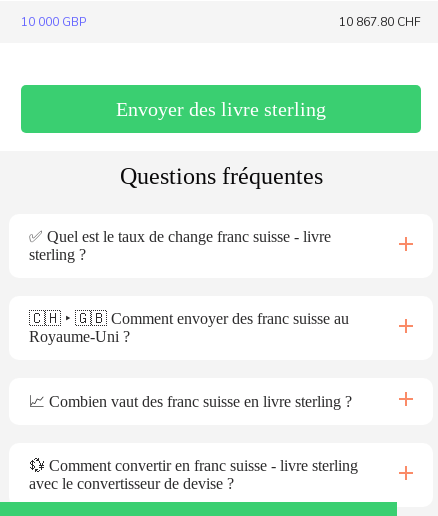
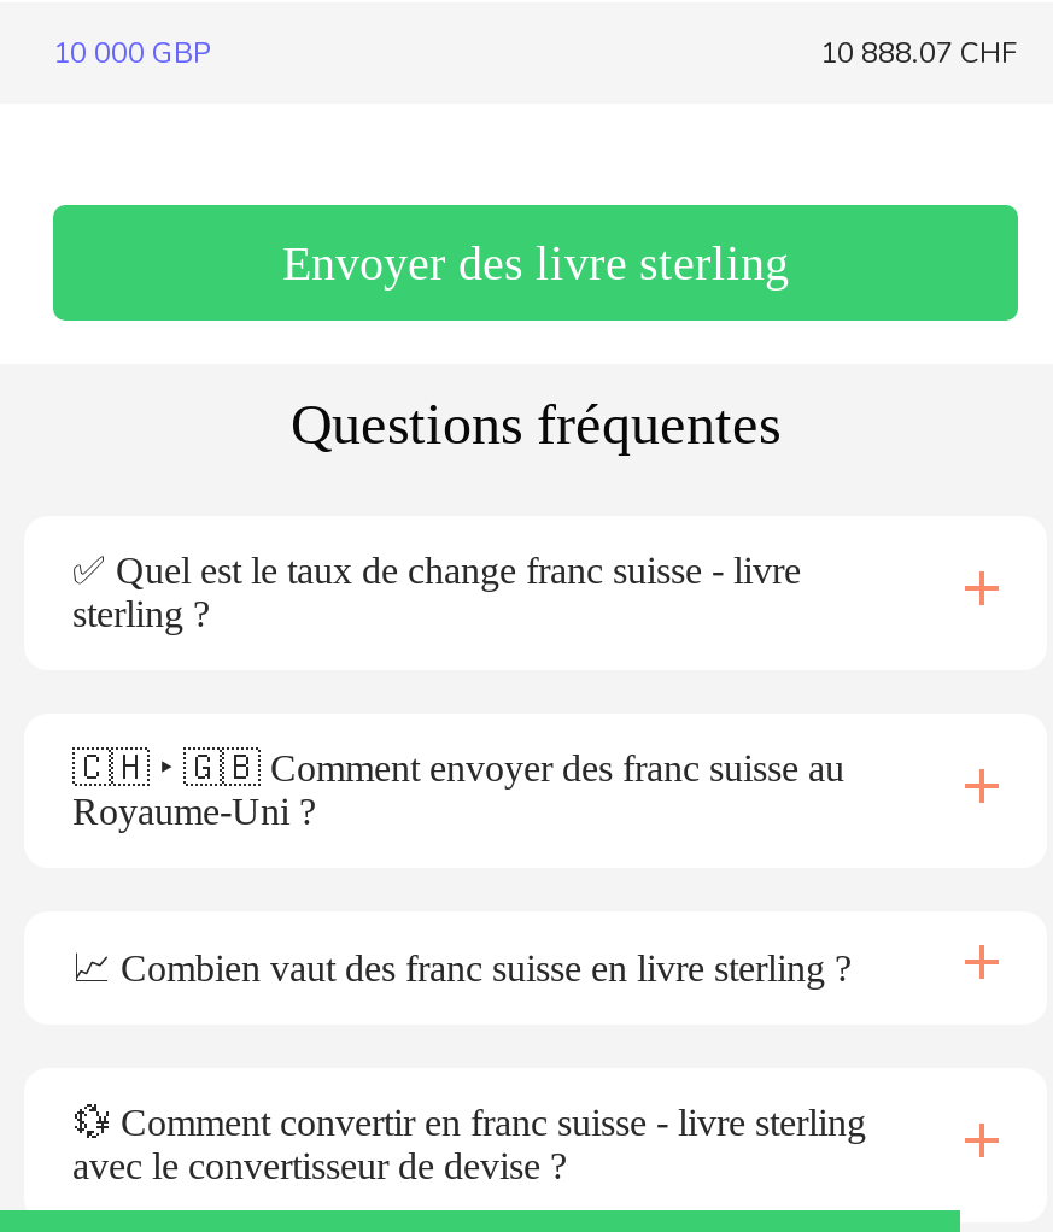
[339,14,421,30] 10 867.80 CHF -> [820,34,1018,72] 10 888.07 CHF

